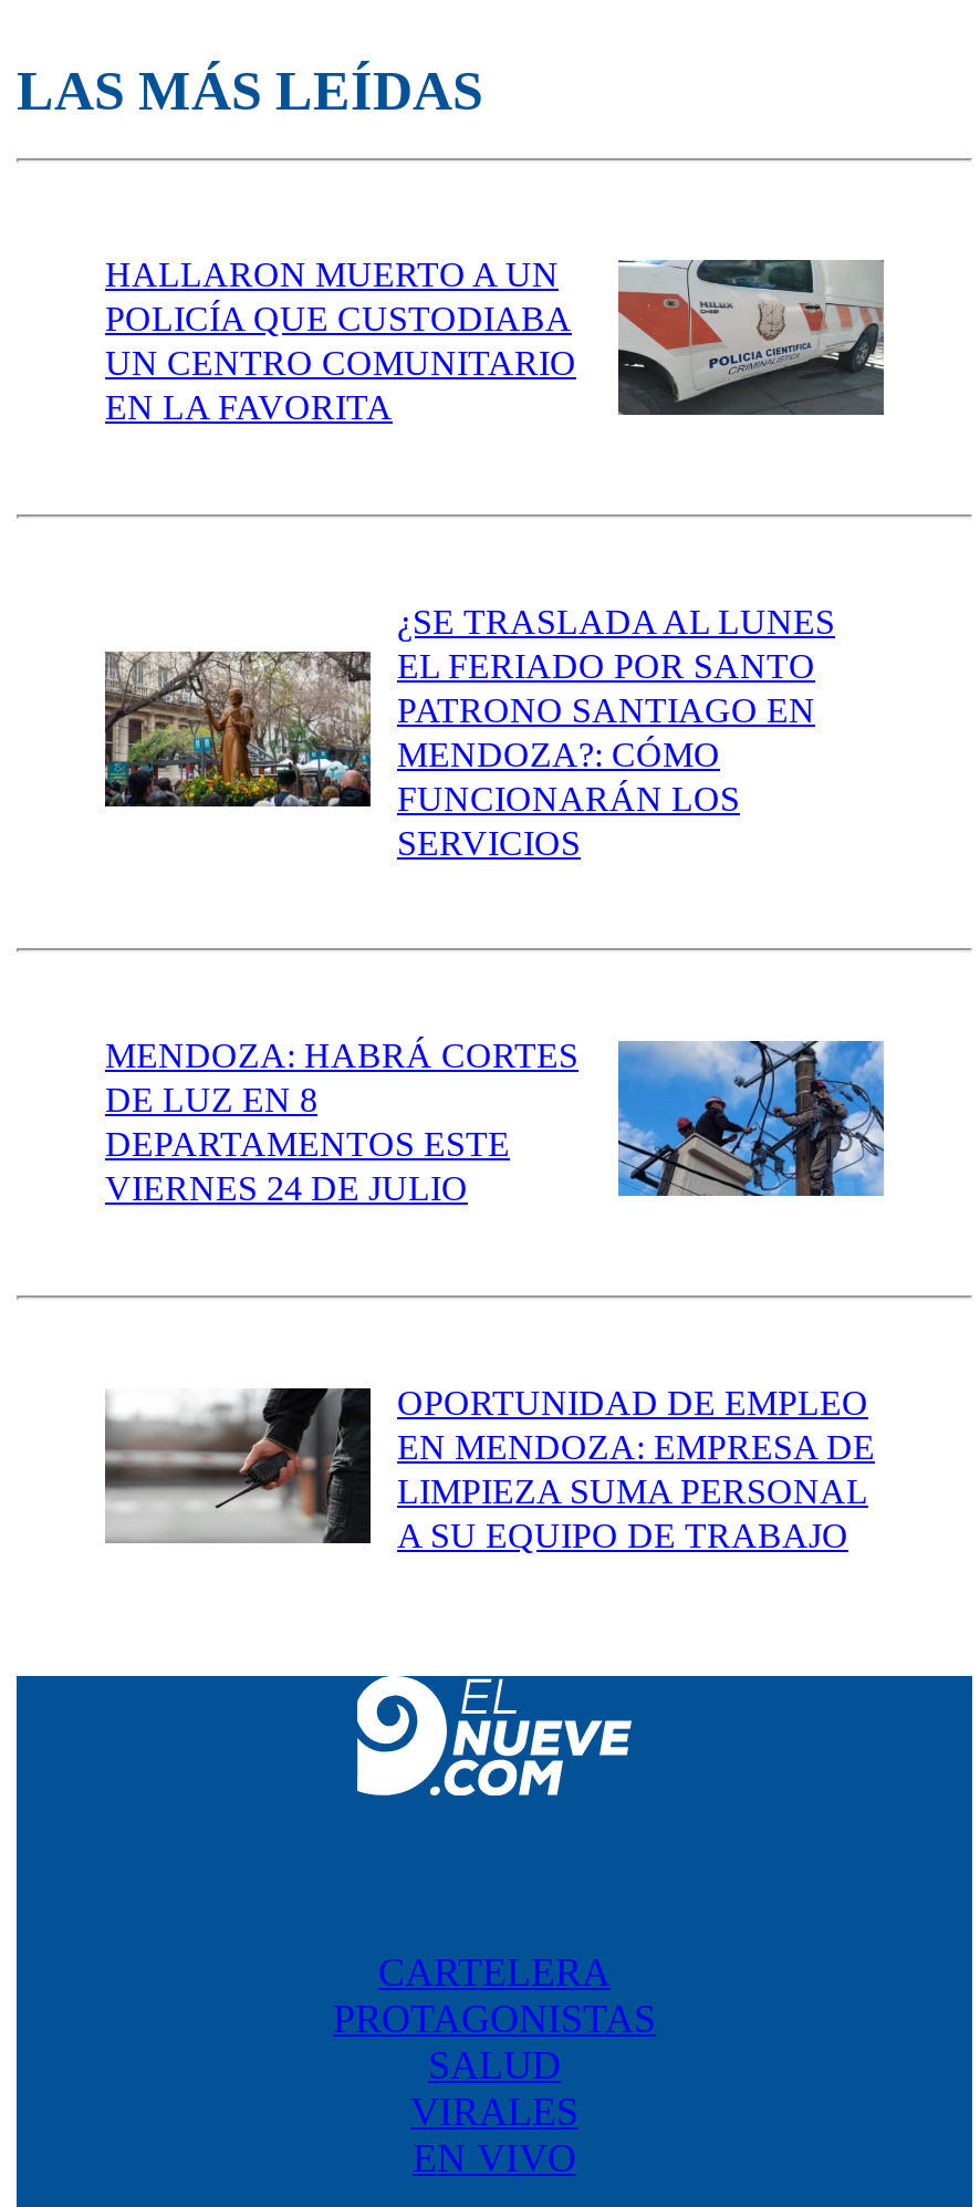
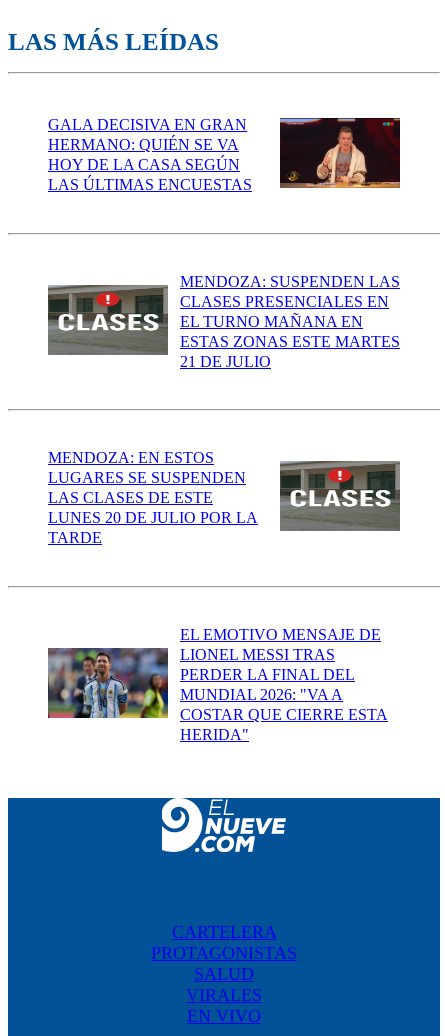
[105,256,886,427] [image] | HALLARON MUERTO A UN | POLICÍA QUE CUSTODIABA | UN CENTRO COMUNITARIO | EN LA FAVORITA -> [48,116,400,193] [image] | GALA DECISIVA EN GRAN | HERMANO: QUIÉN SE VA | HOY DE LA CASA SEGÚN | LAS ÚLTIMAS ENCUESTAS
[103,603,835,862] [image] | ¿SE TRASLADA AL LUNES | EL FERIADO POR SANTO | PATRONO SANTIAGO EN | MENDOZA?: CÓMO | FUNCIONARÁN LOS | SERVICIOS -> [47,273,400,370] [image] | MENDOZA: SUSPENDEN LAS | CLASES PRESENCIALES EN | EL TURNO MAÑANA EN | ESTAS ZONAS ESTE MARTES | 21 DE JULIO
[105,1019,886,1208] [image] | MENDOZA: HABRÁ CORTES | DE LUZ EN 8 | DEPARTAMENTOS ESTE | VIERNES 24 DE JULIO -> [48,449,401,546] [image] | MENDOZA: EN ESTOS | LUGARES SE SUSPENDEN | LAS CLASES DE ESTE | LUNES 20 DE JULIO POR LA | TARDE
[105,1384,875,1554] [image] | OPORTUNIDAD DE EMPLEO | EN MENDOZA: EMPRESA DE | LIMPIEZA SUMA PERSONAL | A SU EQUIPO DE TRABAJO -> [48,626,388,743] [image] | EL EMOTIVO MENSAJE DE | LIONEL MESSI TRAS | PERDER LA FINAL DEL | MUNDIAL 2026: "VA A | COSTAR QUE CIERRE ESTA | HERIDA"

